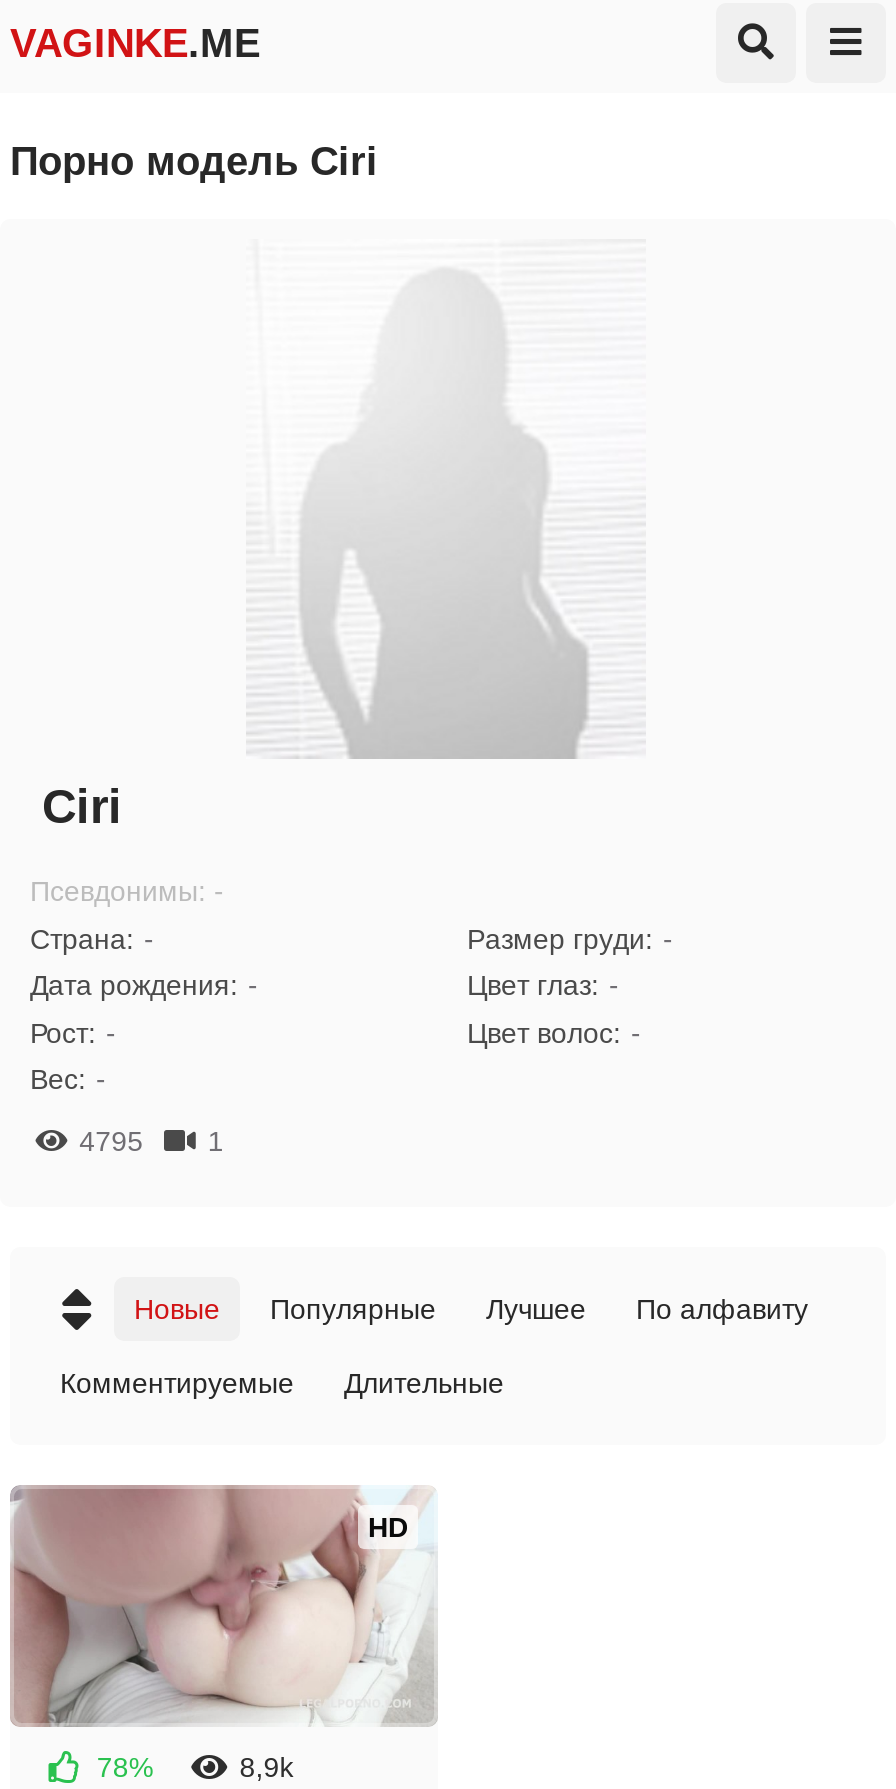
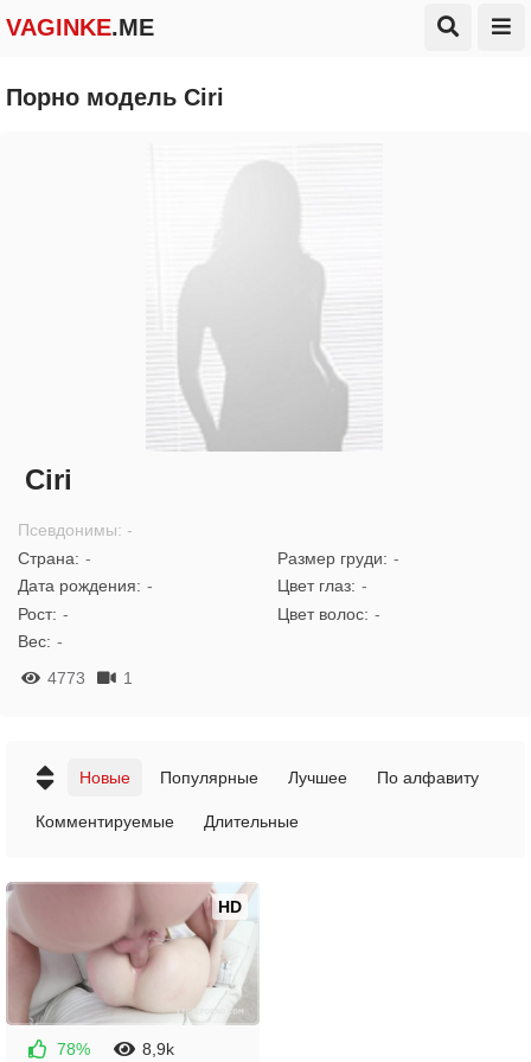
[79,1126,143,1158] 4795 -> [47,669,85,688] 4773

